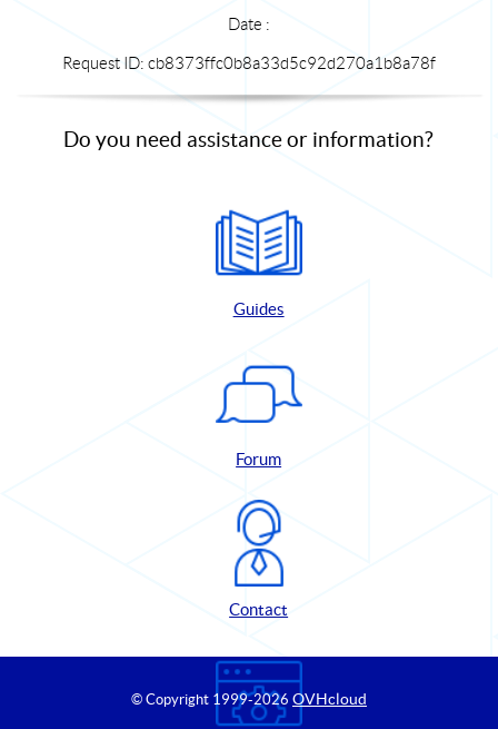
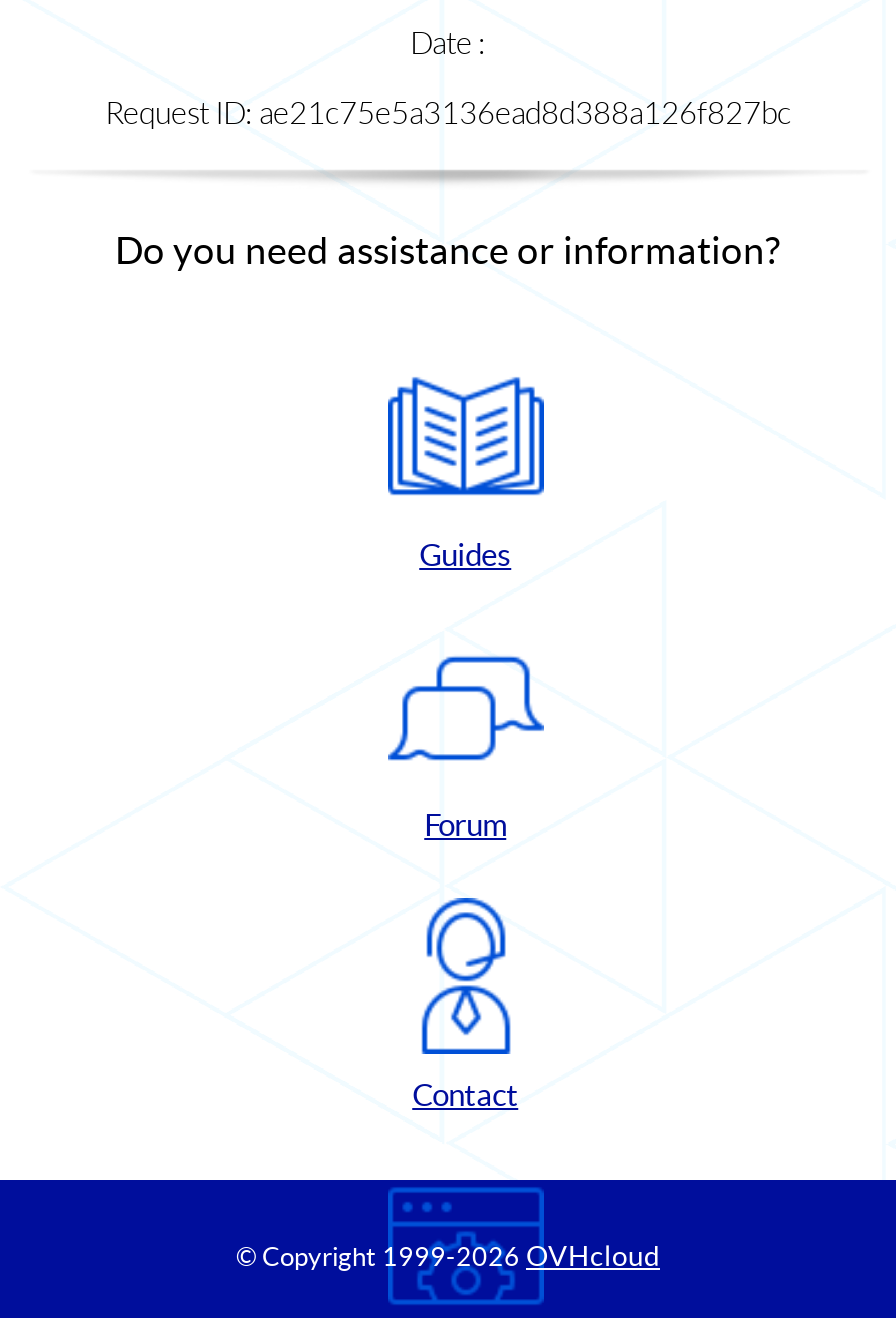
[62,53,436,72] Request ID: cb8373ffc0b8a33d5c92d270a1b8a78f -> [105,96,791,130] Request ID: ae21c75e5a3136ead8d388a126f827bc

